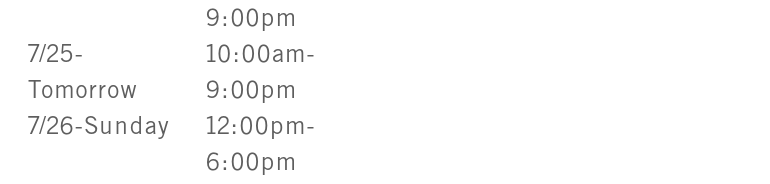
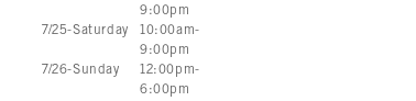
[28,44,138,104] 7/25- | Tomorrow -> [42,24,129,38] 7/25-Saturday

